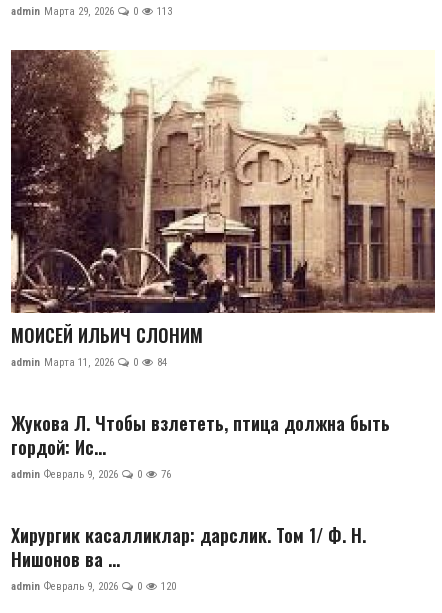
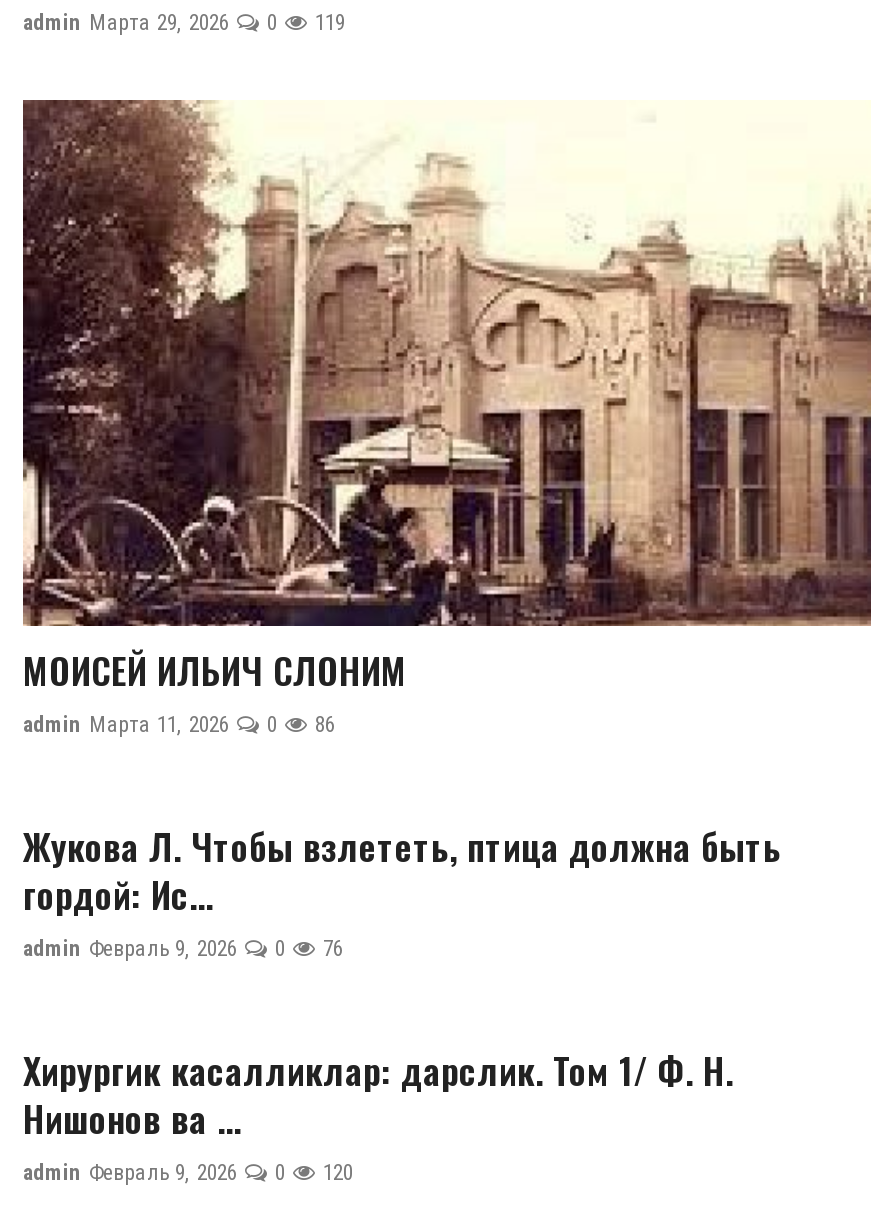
[11,5,172,18] admin Марта 29, 2026 0 113 -> [23,11,345,37] admin Марта 29, 2026 0 119
[11,356,167,369] admin Марта 11, 2026 0 84 -> [23,712,335,738] admin Марта 11, 2026 0 86

